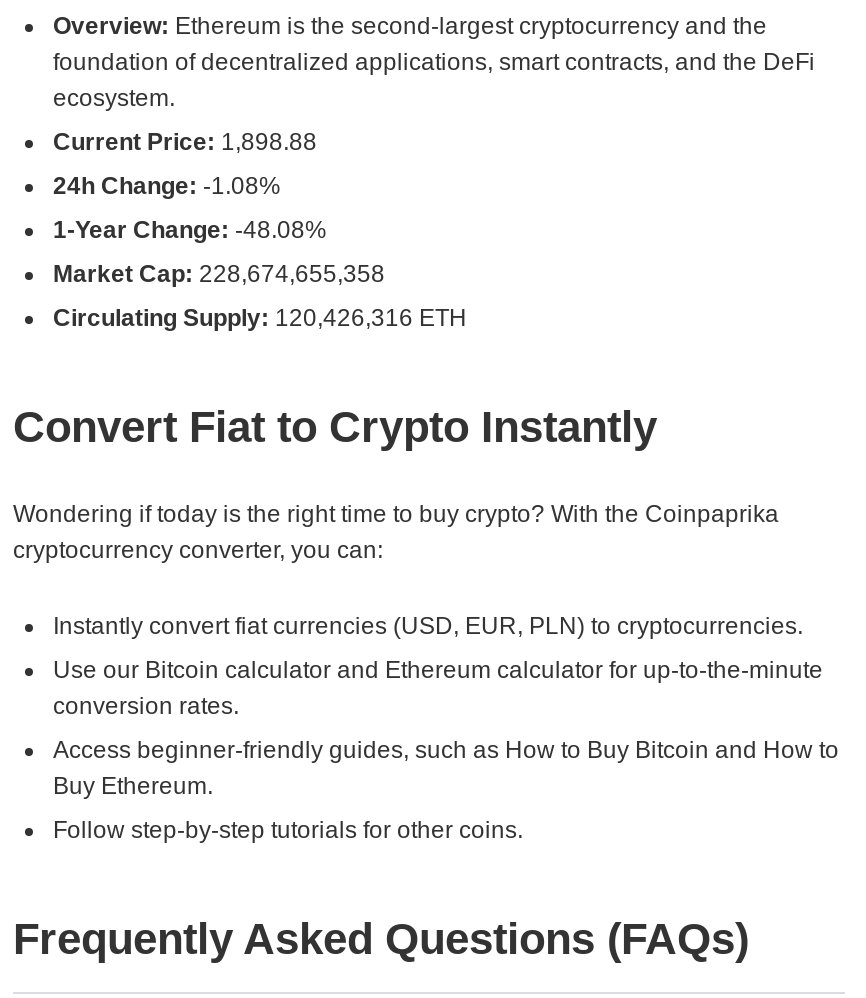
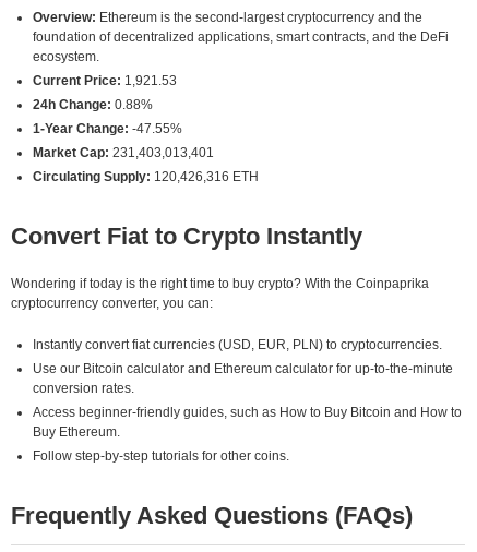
[53,128,317,156] Current Price: 1,898.88 -> [33,73,177,88] Current Price: 1,921.53
[53,172,281,200] 24h Change: -1.08% -> [33,97,153,112] 24h Change: 0.88%
[53,216,327,244] 1-Year Change: -48.08% -> [33,121,182,136] 1-Year Change: -47.55%
[53,260,385,288] Market Cap: 228,674,655,358 -> [33,145,214,160] Market Cap: 231,403,013,401

